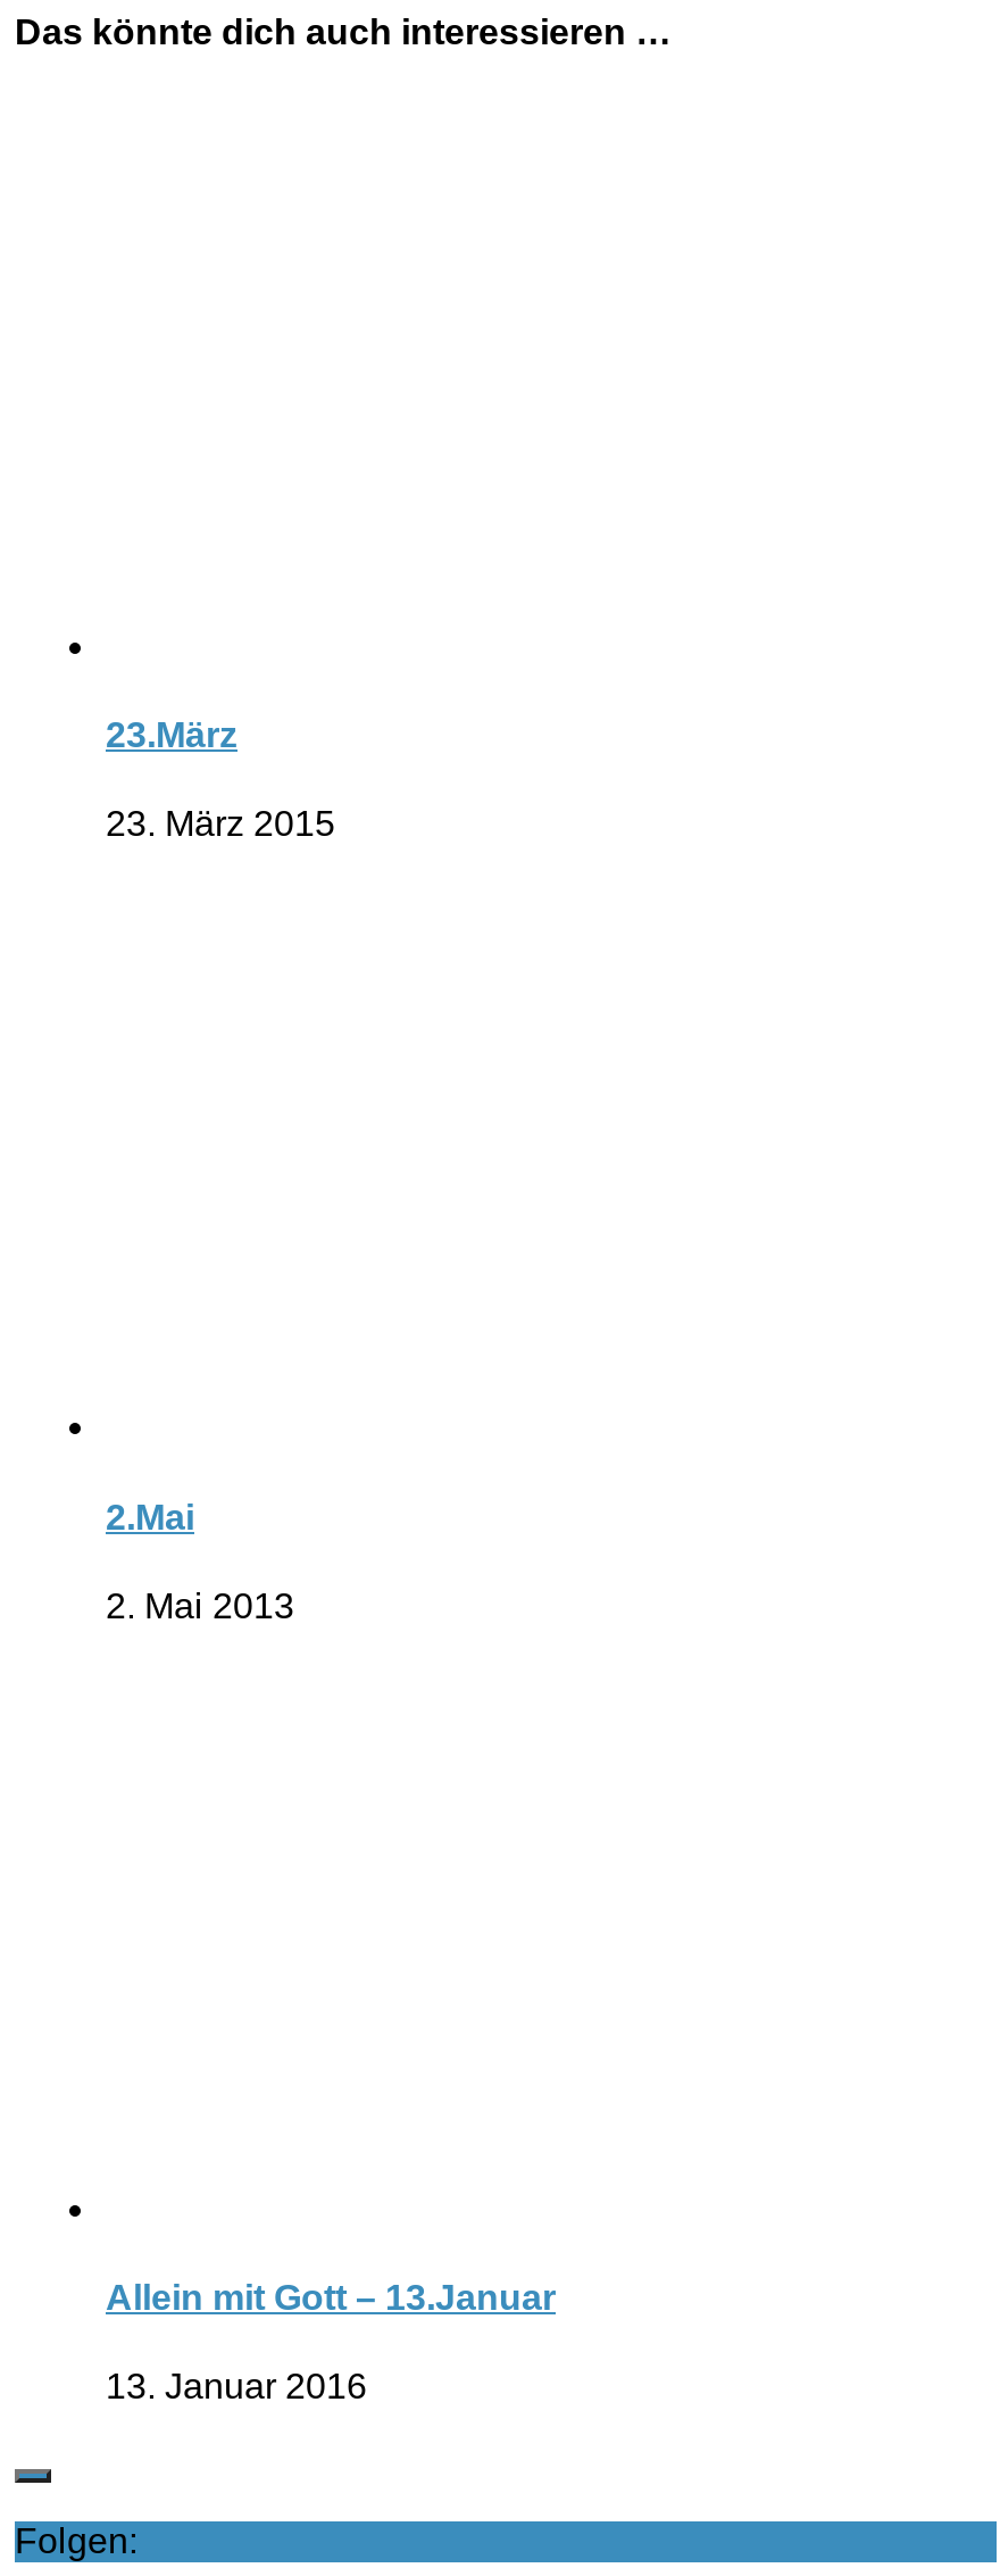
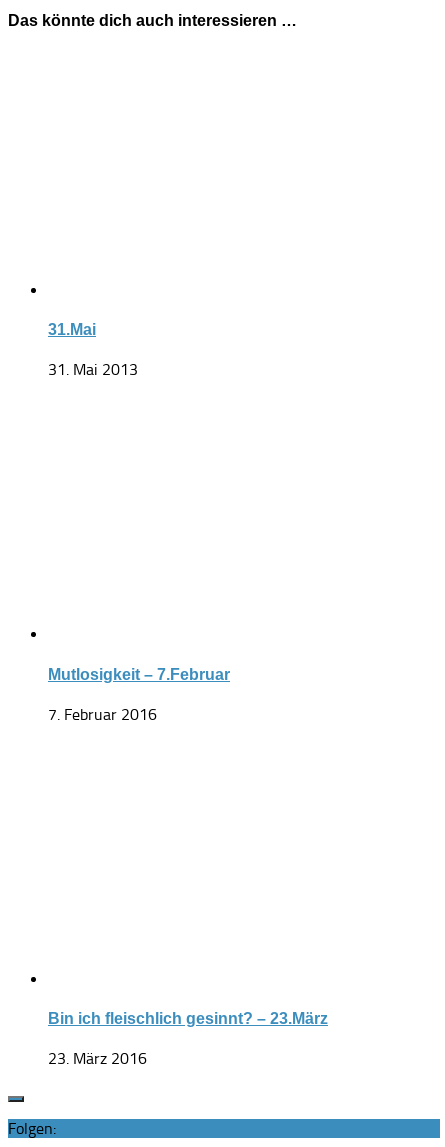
[106,715,238,754] 23.März -> [48,321,96,338] 31.Mai
[106,805,335,843] 23. März 2015 -> [48,360,138,379] 31. Mai 2013
[106,1497,194,1536] 2.Mai -> [48,666,230,683] Mutlosigkeit – 7.Februar
[106,1586,294,1625] 2. Mai 2013 -> [48,705,157,724] 7. Februar 2016
[106,2278,556,2317] Allein mit Gott – 13.Januar -> [48,1010,328,1027] Bin ich fleischlich gesinnt? – 23.März
[106,2368,367,2406] 13. Januar 2016 -> [48,1049,147,1068] 23. März 2016

